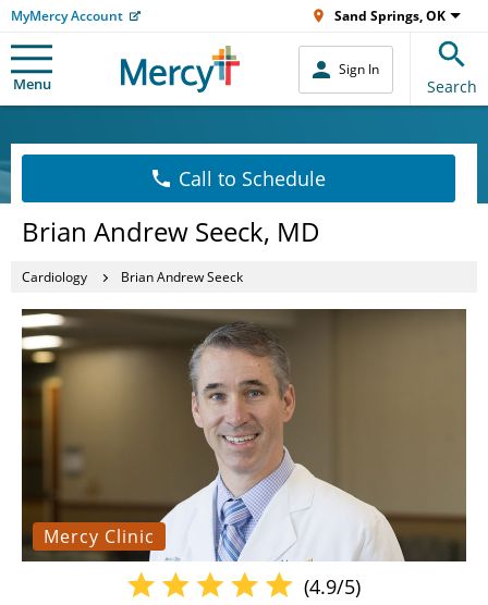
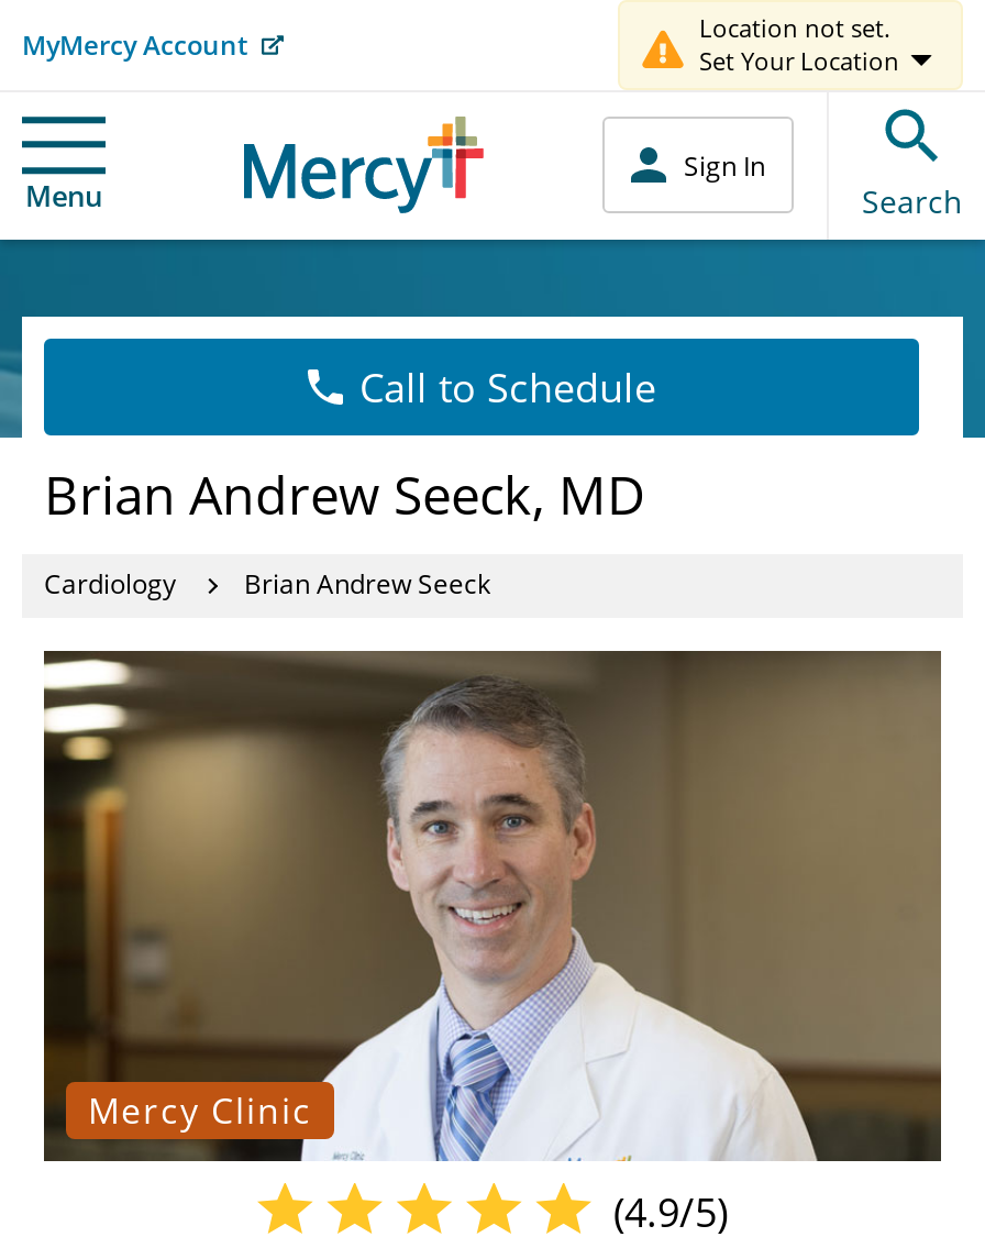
[334,7,446,25] Sand Springs, OK -> [699,11,899,77] Location not set. | Set Your Location

